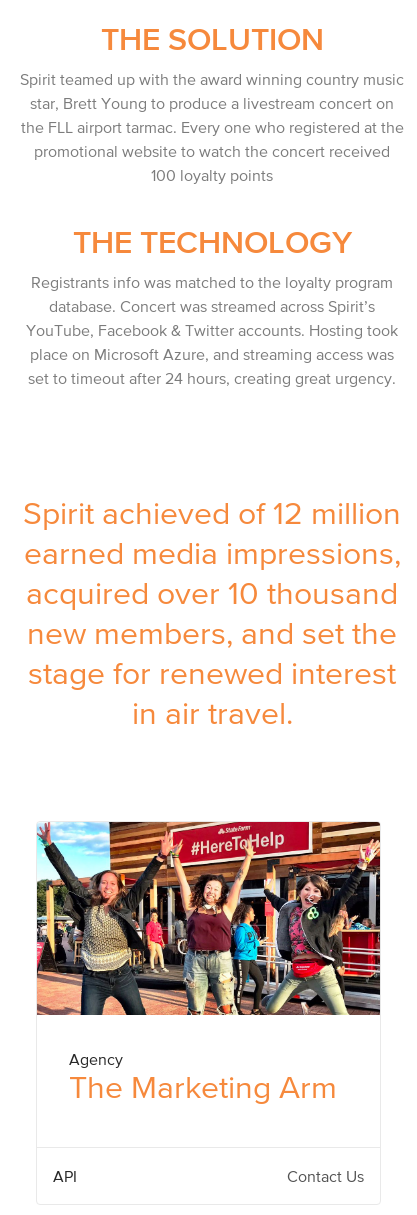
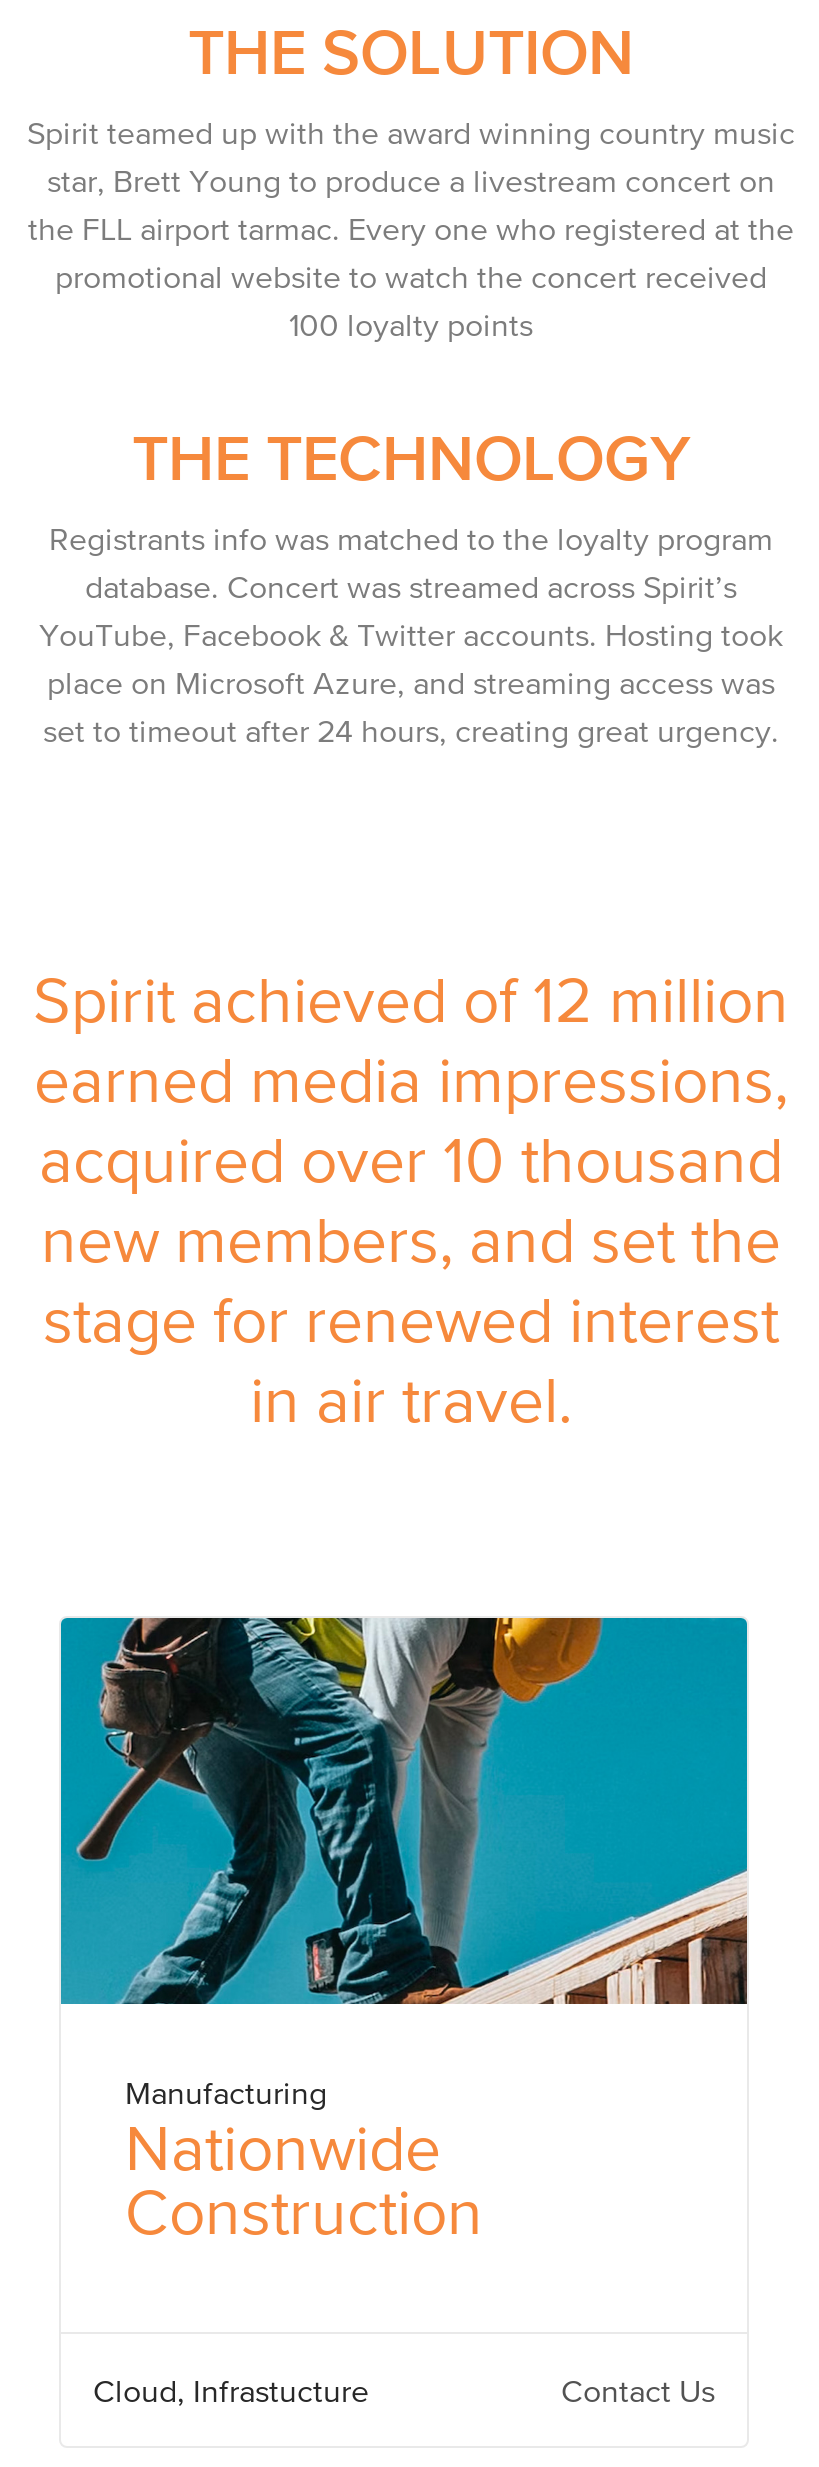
[36,821,381,1105] [image] | Agency | The Marketing Arm -> [59,1616,749,2249] [image] | Manufacturing | Nationwide | Construction
[53,1167,77,1185] API -> [93,2373,369,2409] Cloud Infrastucture

